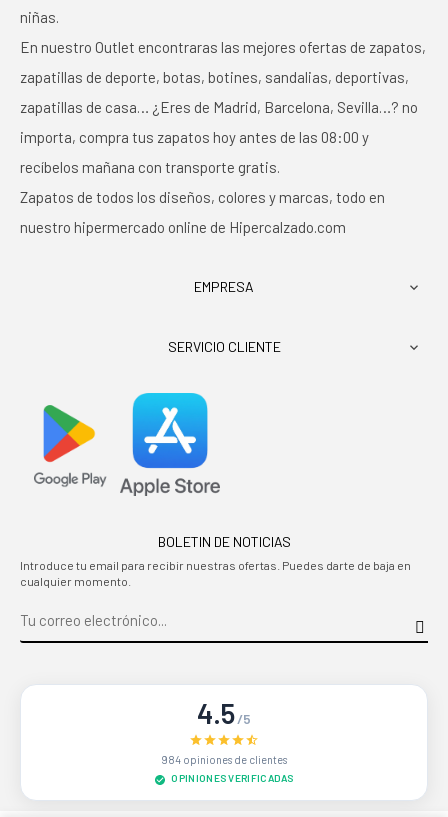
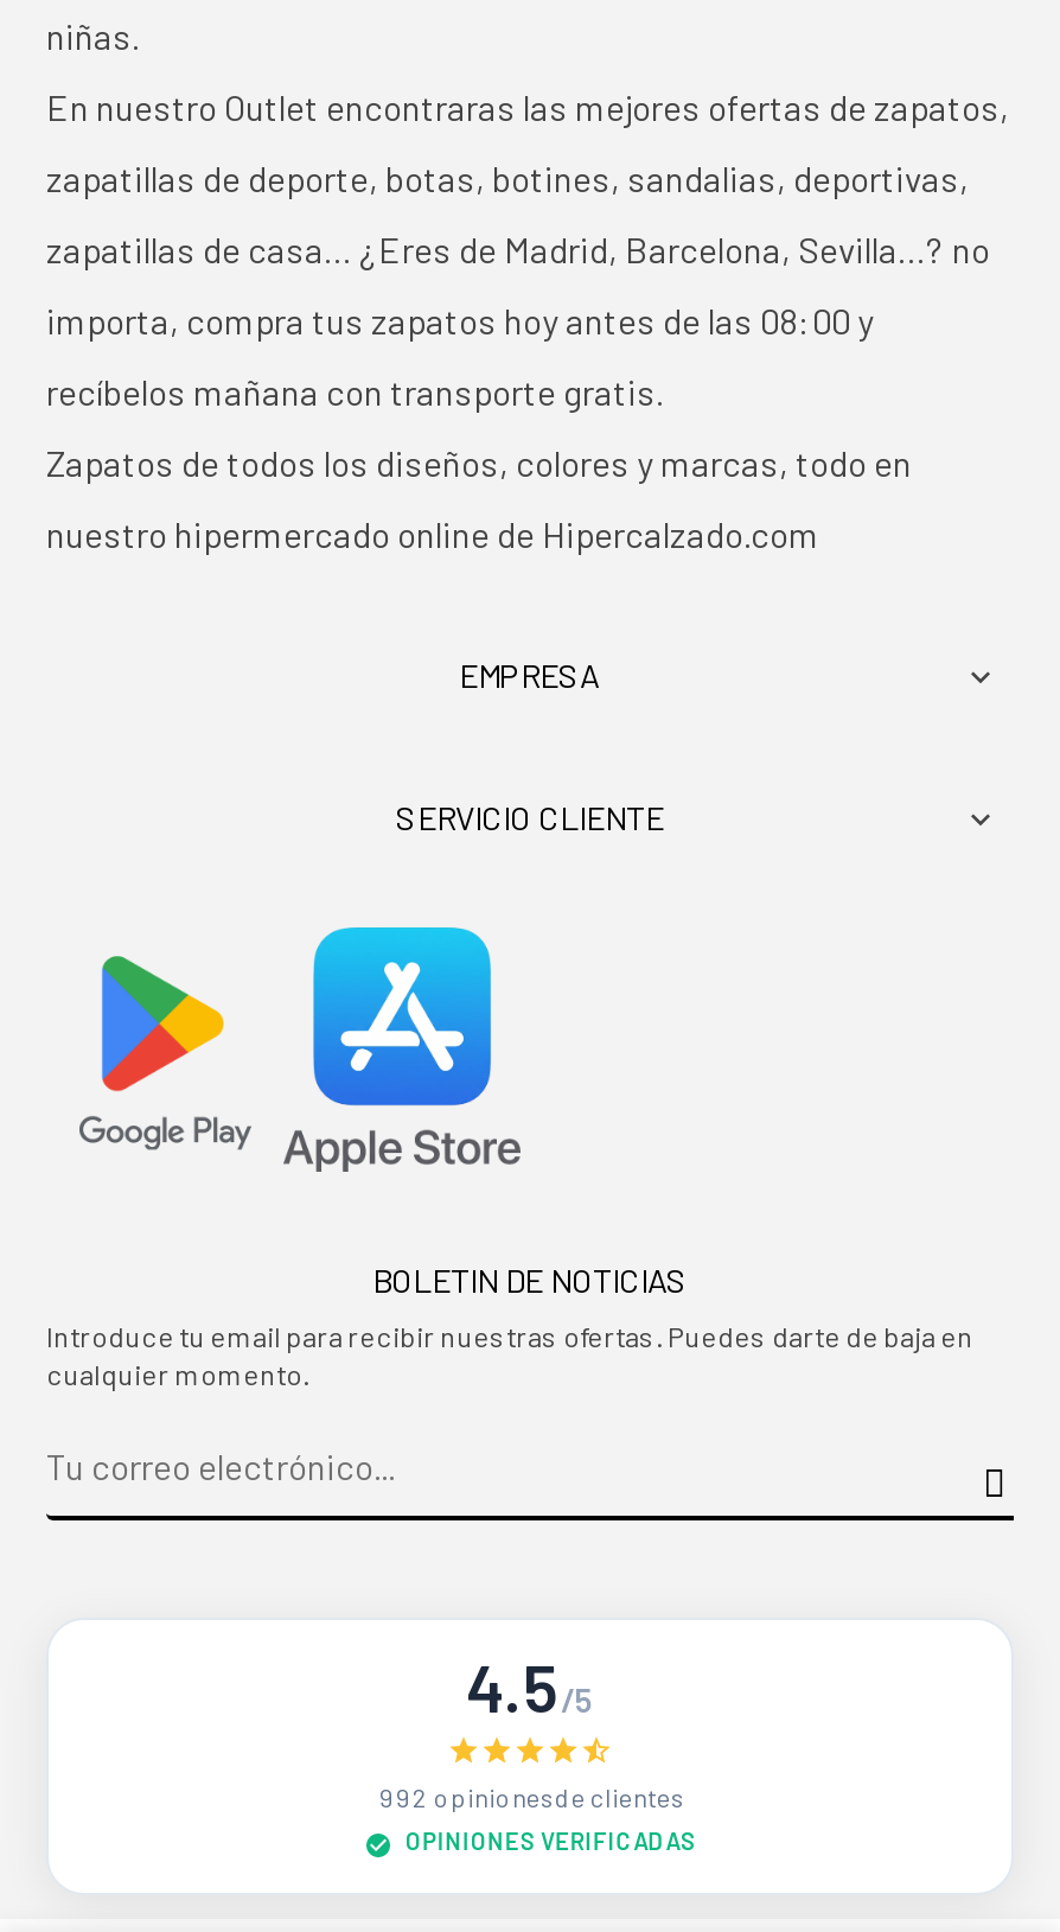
[161,753,287,766] 984 opiniones de clientes -> [379,1782,681,1813] 992 opiniones de clientes

